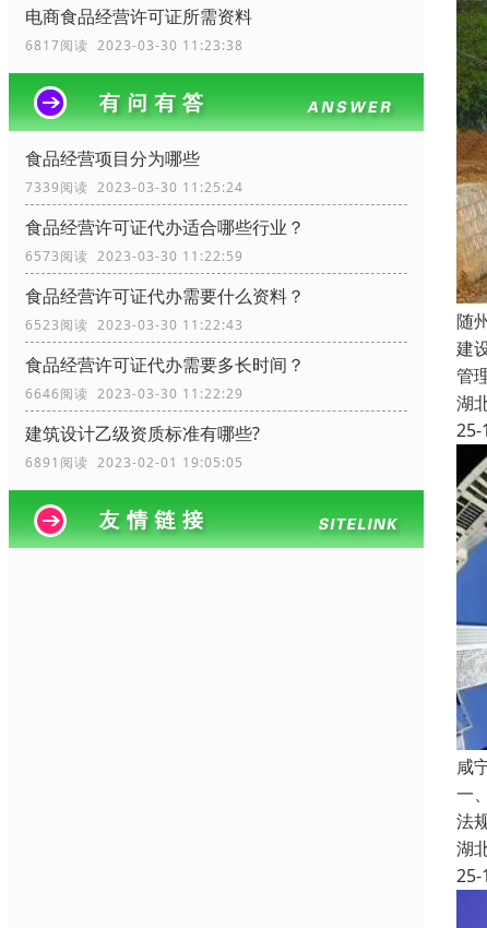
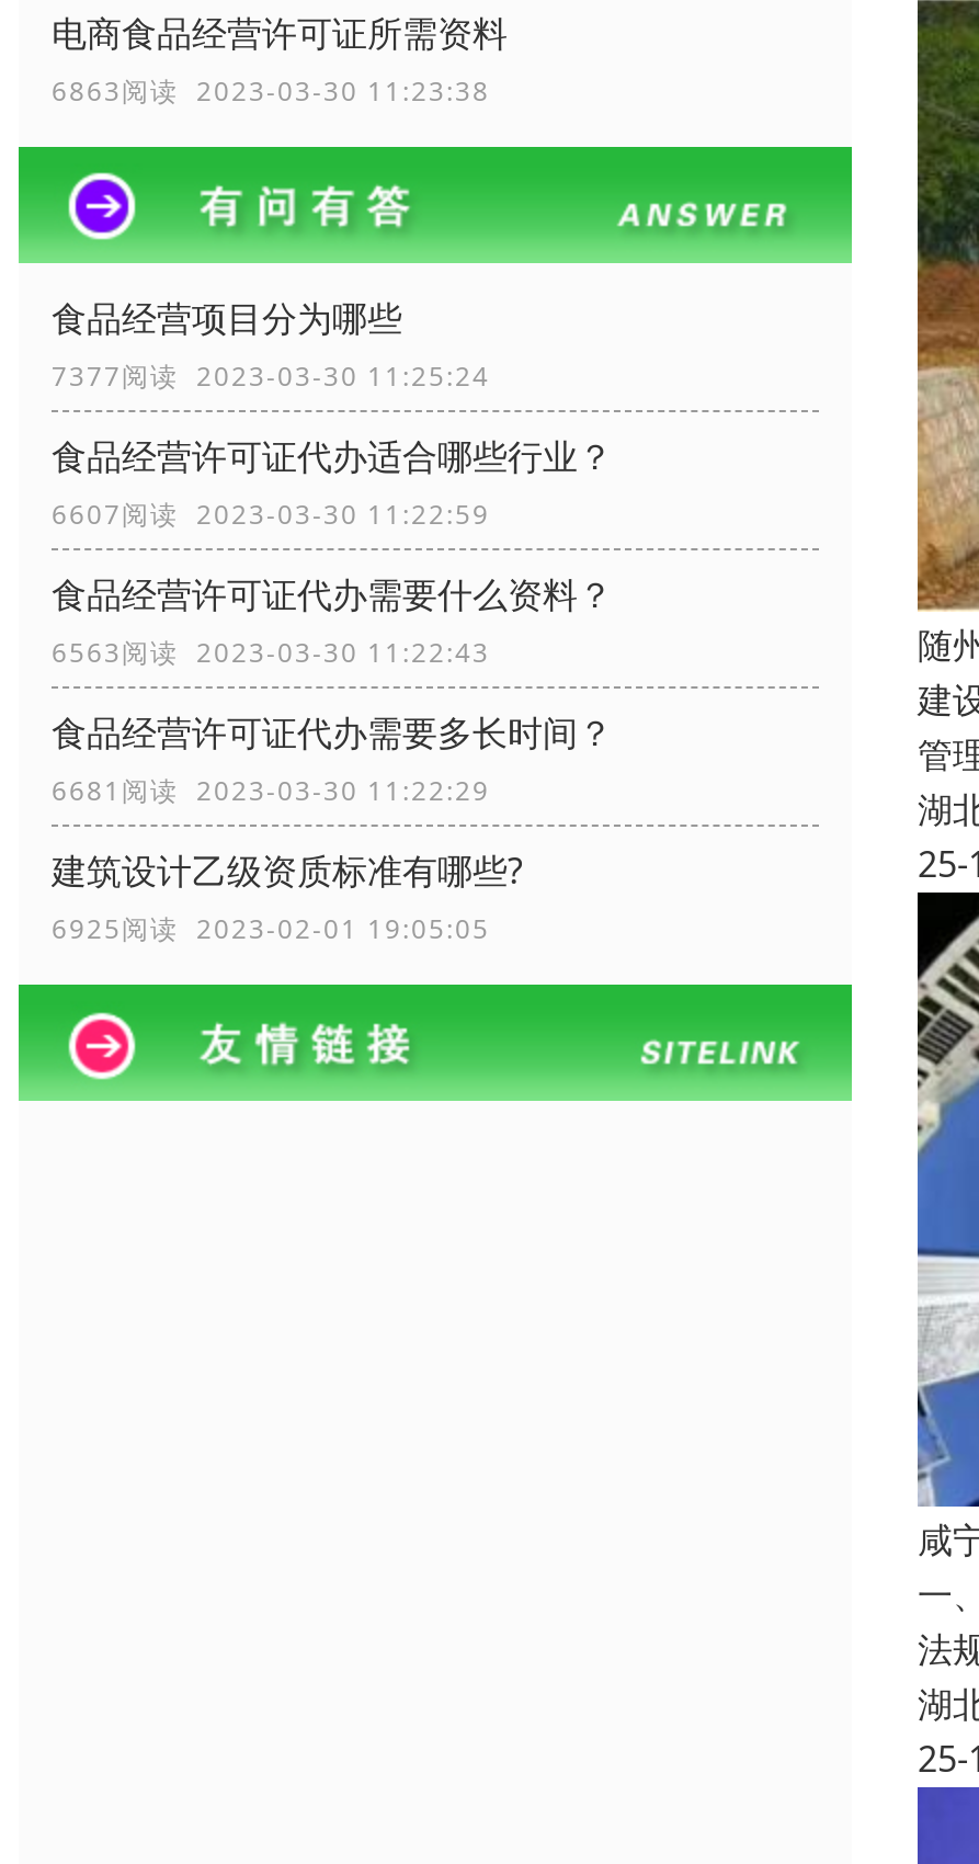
[25,36,243,54] 6817阅读 2023-03-30 11:23:38 -> [52,72,490,109] 6863阅读 2023-03-30 11:23:38
[25,178,243,196] 7339阅读 2023-03-30 11:25:24 -> [52,357,490,395] 7377阅读 2023-03-30 11:25:24
[25,247,243,265] 6573阅读 2023-03-30 11:22:59 -> [52,495,490,533] 6607阅读 2023-03-30 11:22:59
[25,315,243,334] 6523阅读 2023-03-30 11:22:43 -> [52,634,490,671] 6563阅读 2023-03-30 11:22:43
[25,384,243,403] 6646阅读 2023-03-30 11:22:29 -> [52,772,490,809] 6681阅读 2023-03-30 11:22:29
[25,453,243,472] 6891阅读 2023-02-01 19:05:05 -> [52,910,490,947] 6925阅读 2023-02-01 19:05:05

